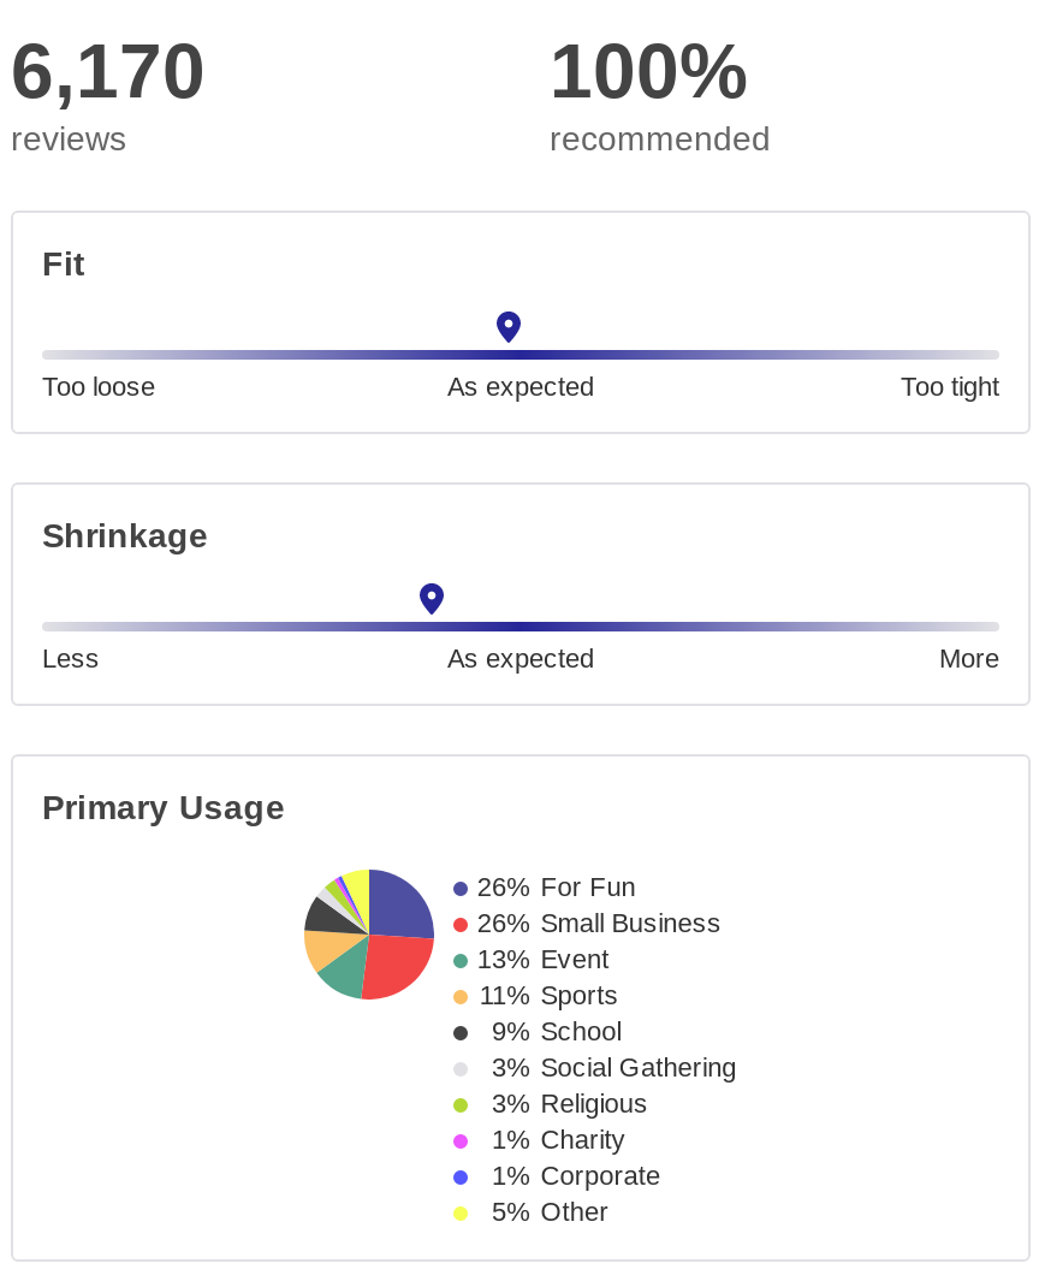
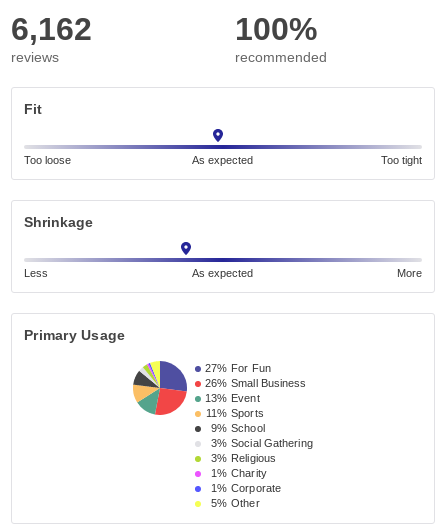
[11,28,206,115] 6,170 -> [11,11,92,47] 6,162
[477,873,636,901] 26% For Fun -> [205,362,271,374] 27% For Fun

